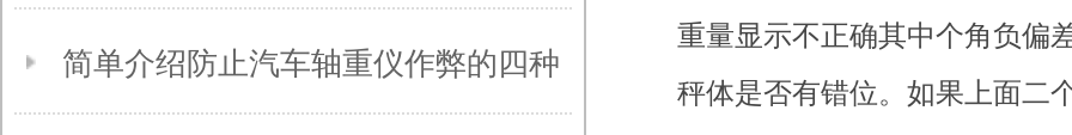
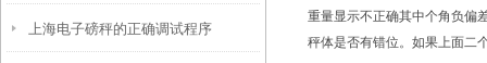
[62,45,560,81] 简单介绍防止汽车轴重仪作弊的四种 -> [28,21,212,37] 上海电子磅秤的正确调试程序

